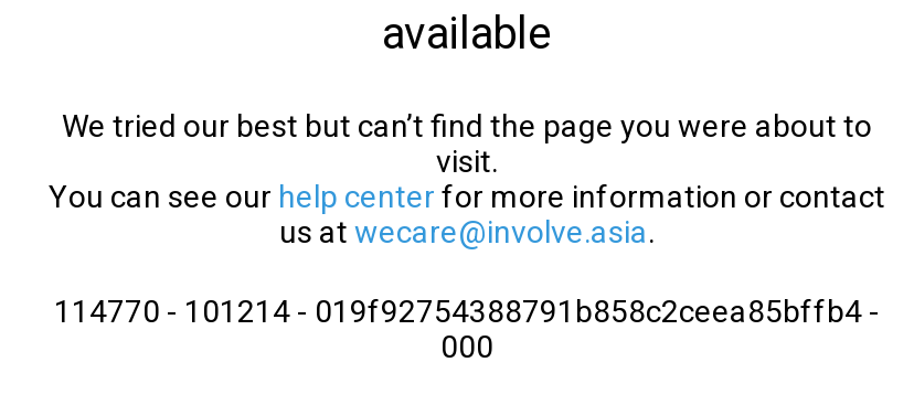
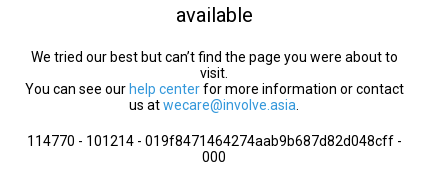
[54,294,880,329] 114770 - 101214 - 019f92754388791b858c2ceea85bffb4 - -> [26,133,401,149] 114770 - 101214 - 019f8471464274aab9b687d82d048cff -

